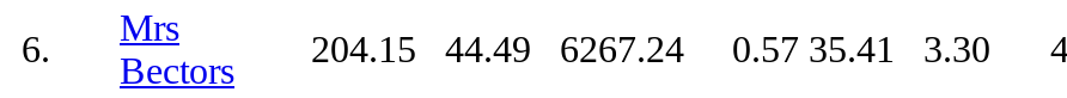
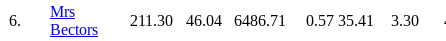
[311,28,416,69] 204.15 -> [130,12,173,29] 211.30
[445,28,531,69] 44.49 -> [186,12,222,29] 46.04
[560,28,684,69] 6267.24 -> [234,12,286,29] 6486.71

